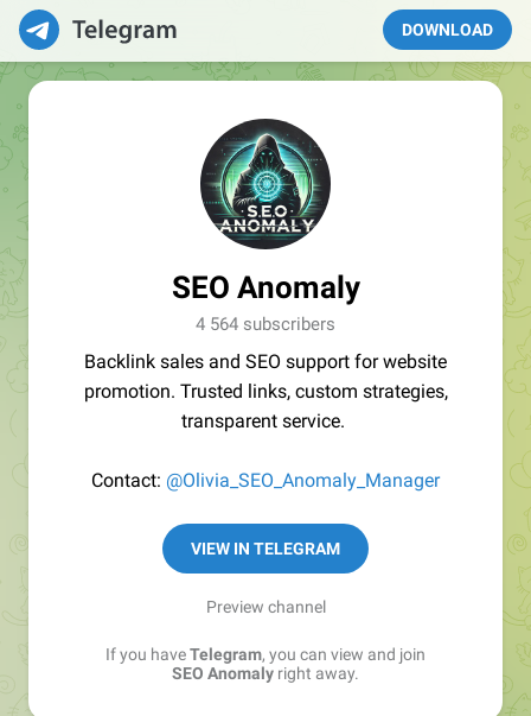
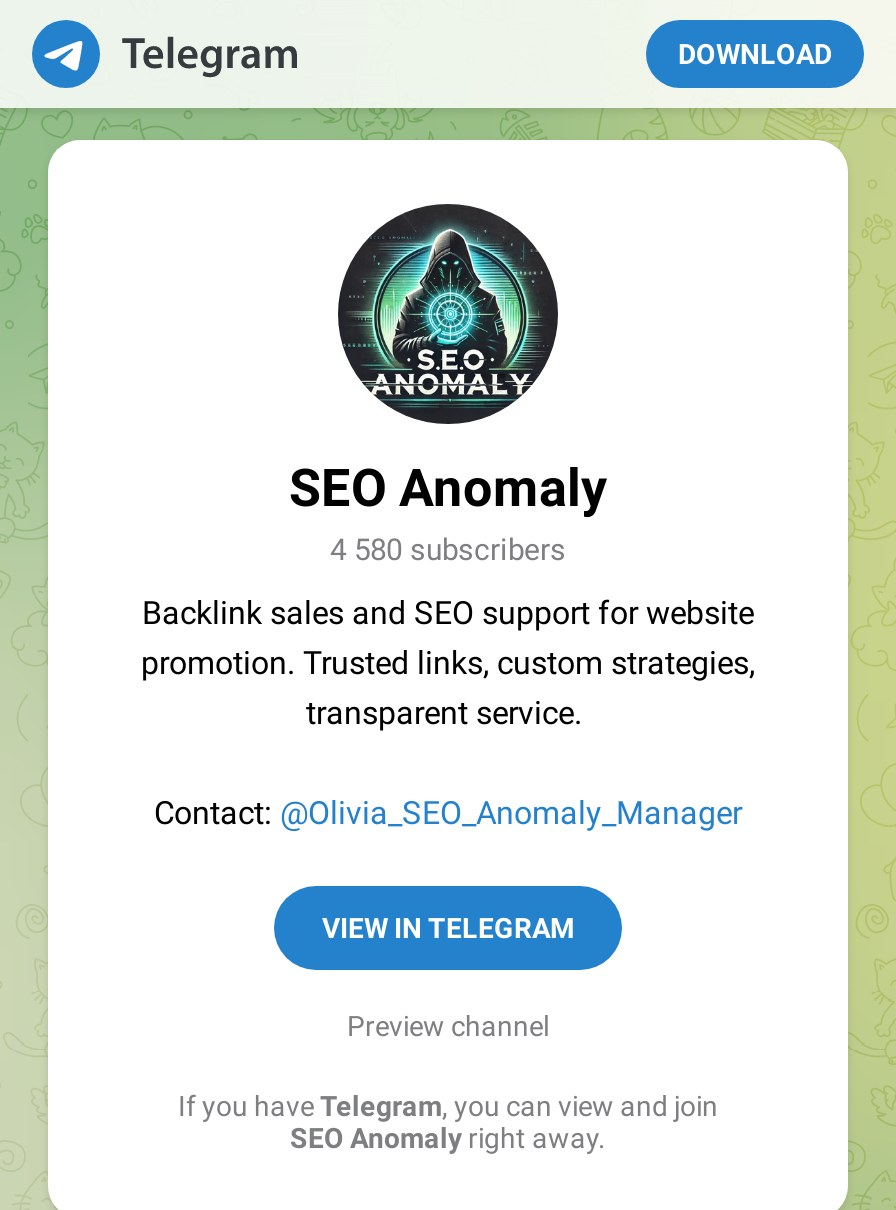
[196,313,335,335] 4 564 subscribers -> [330,532,566,568] 4 580 subscribers

